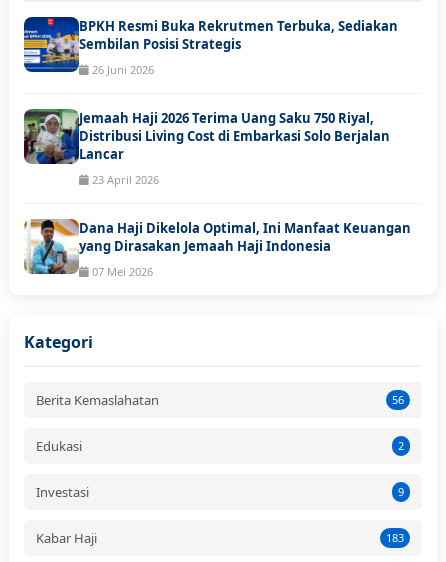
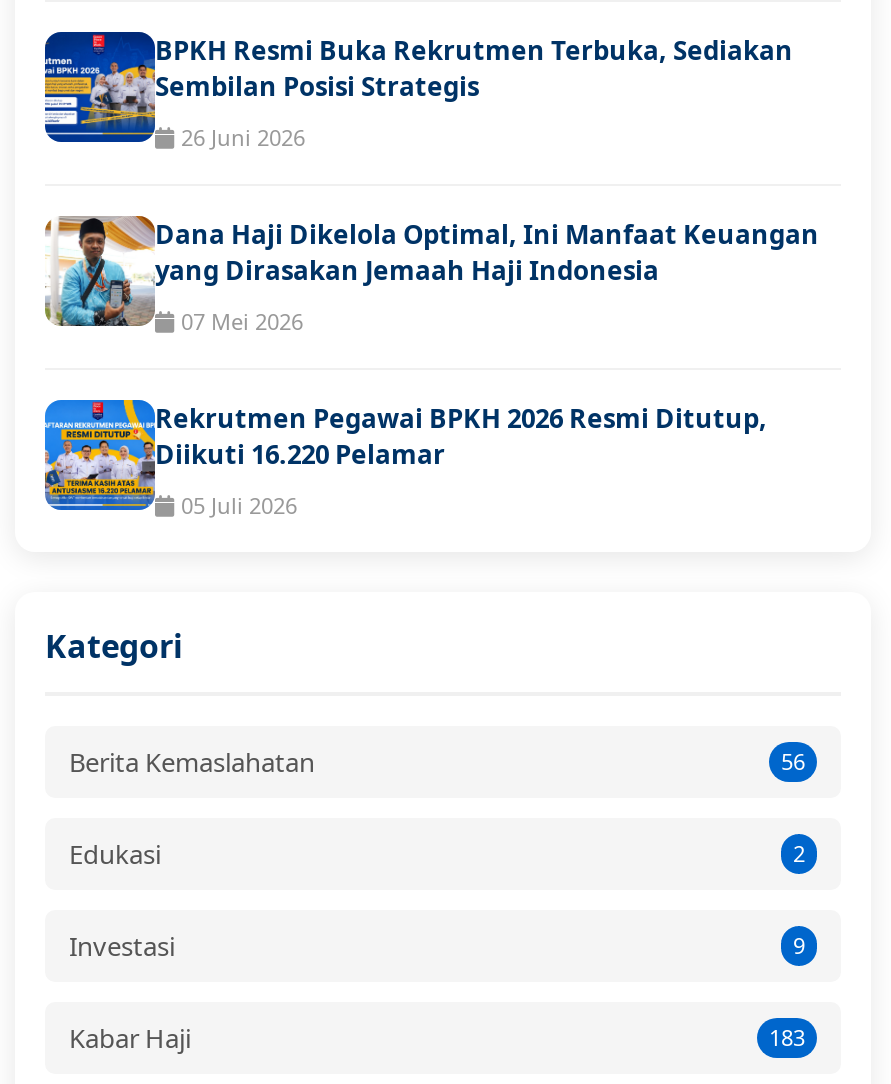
[23,108,390,187] [image] | Jemaah Haji 2026 Terima Uang Saku 750 Riyal, | Distribusi Living Cost di Embarkasi Solo Berjalan | Lancar | 23 April 2026 -> none
moved [23,218,411,279] -> [43,214,819,336]: [image] | Dana Haji Dikelola Optimal, Ini Manfaat Keuangan | yang Dirasakan Jemaah Haji Indonesia | 07 Mei 2026
none -> [43,398,767,520] [image] | Rekrutmen Pegawai BPKH 2026 Resmi Ditutup, | Diikuti 16.220 Pelamar | 05 Juli 2026

